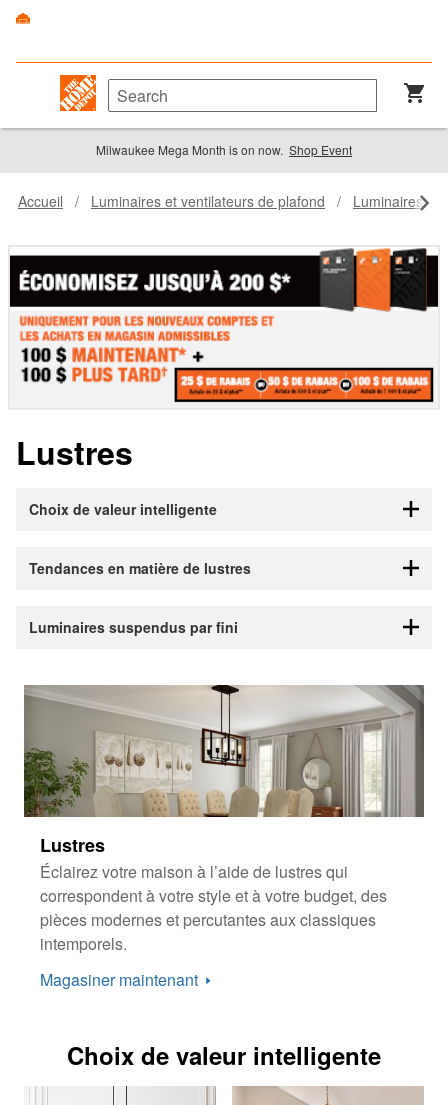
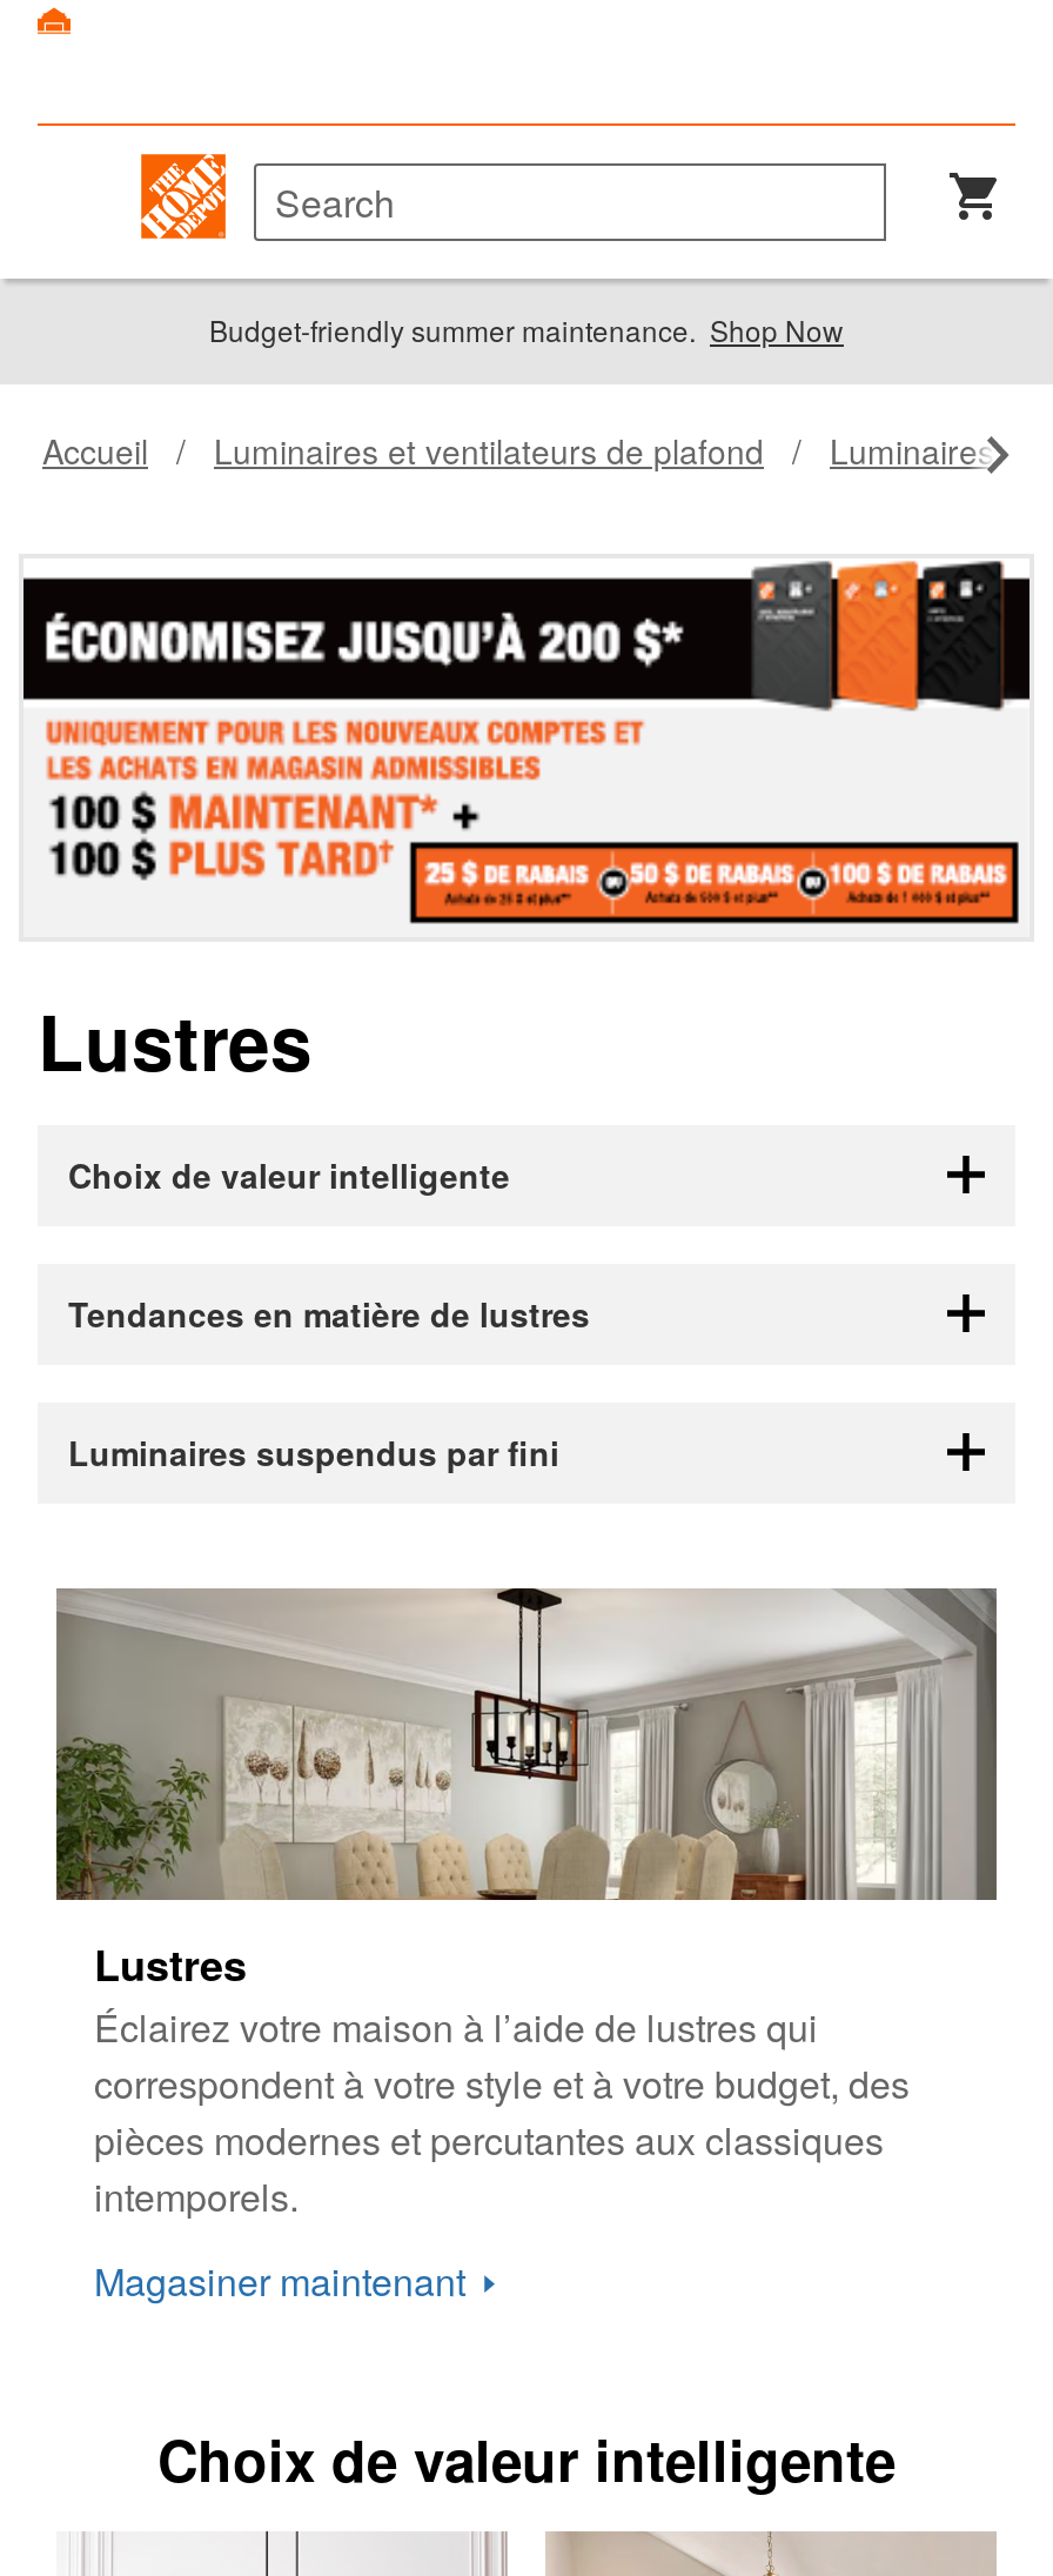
[96,141,352,158] Milwaukee Mega Month is on now. Shop Event -> [209,310,844,350] Budget-friendly summer maintenance. Shop Now

